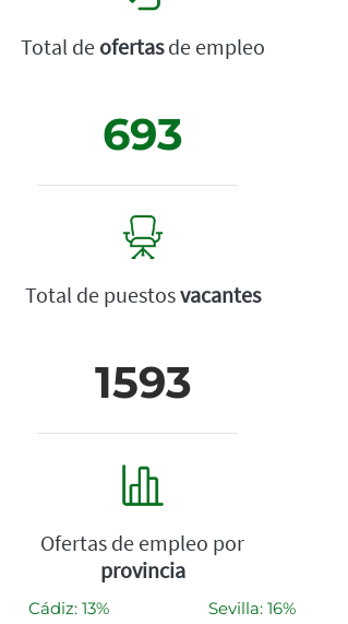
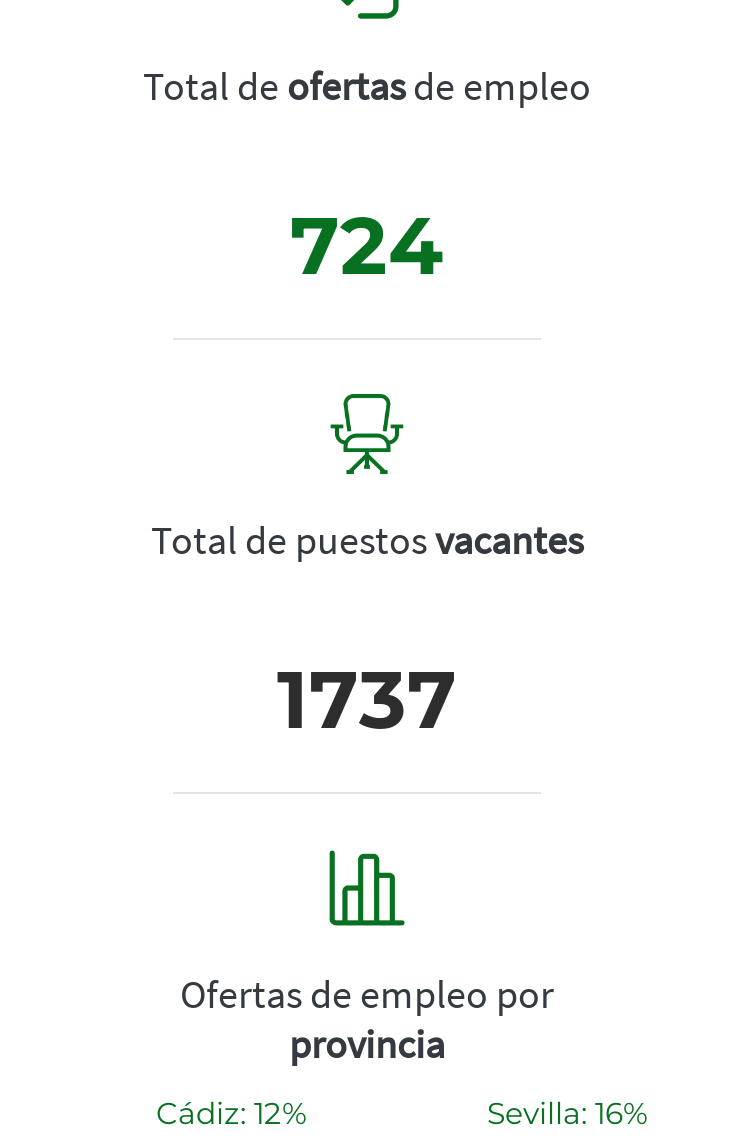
[103,107,183,161] 693 -> [290,196,444,294] 724
[94,355,191,409] 1593 -> [277,650,457,748] 1737
[28,598,109,619] Cádiz: 13% -> [156,1094,306,1132] Cádiz: 12%

